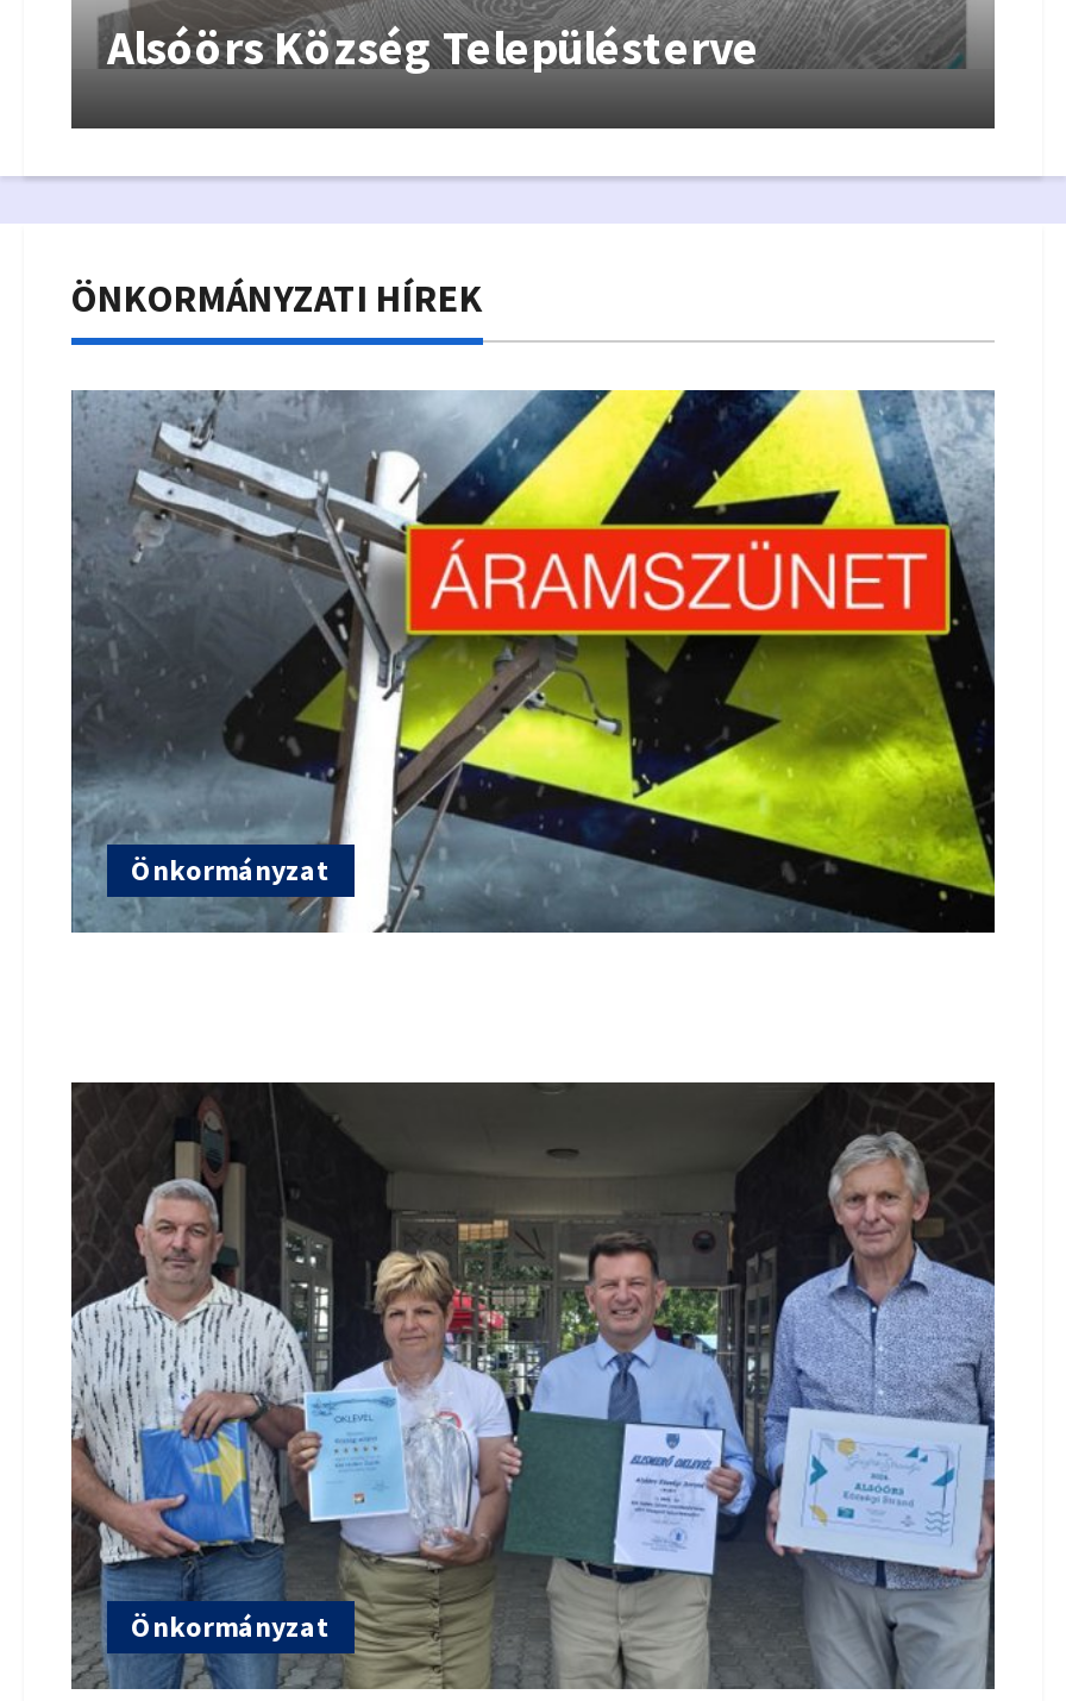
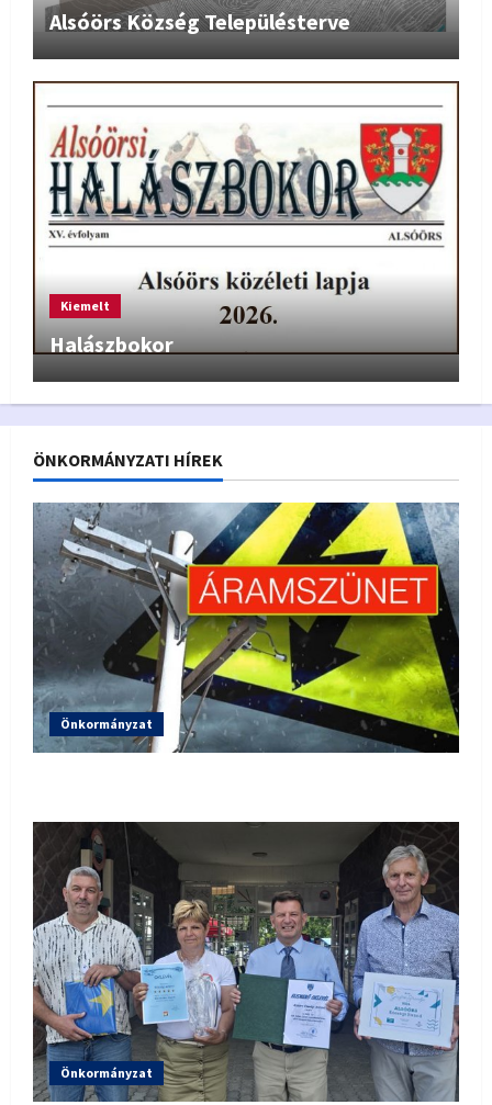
none -> [33,80,459,358] [image] | Kiemelt | Halászbokor

